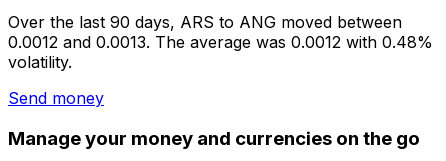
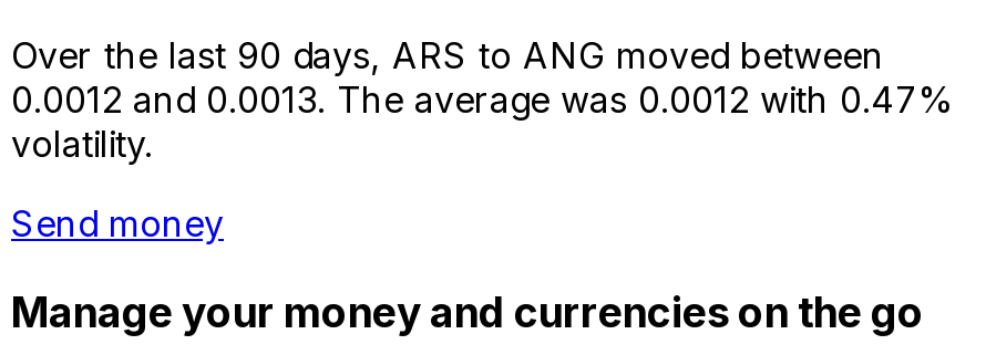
[8,32,433,52] 0.0012 and 0.0013. The average was 0.0012 with 0.48% -> [11,78,953,122] 0.0012 and 0.0013. The average was 0.0012 with 0.47%

